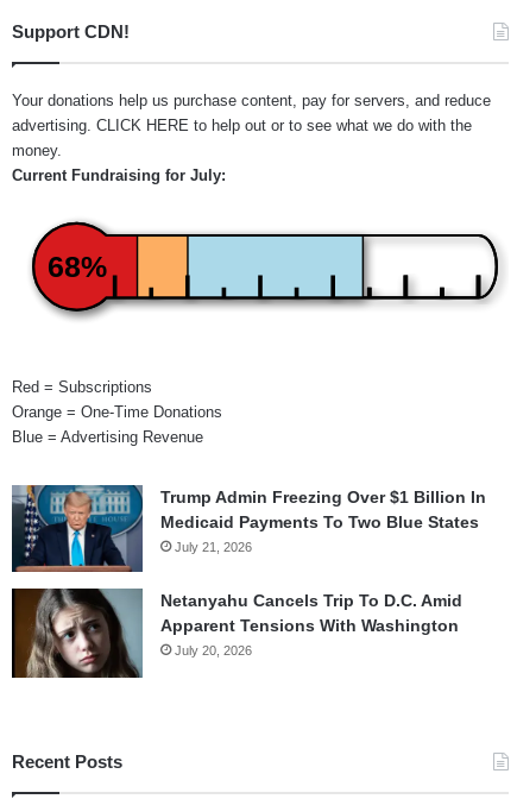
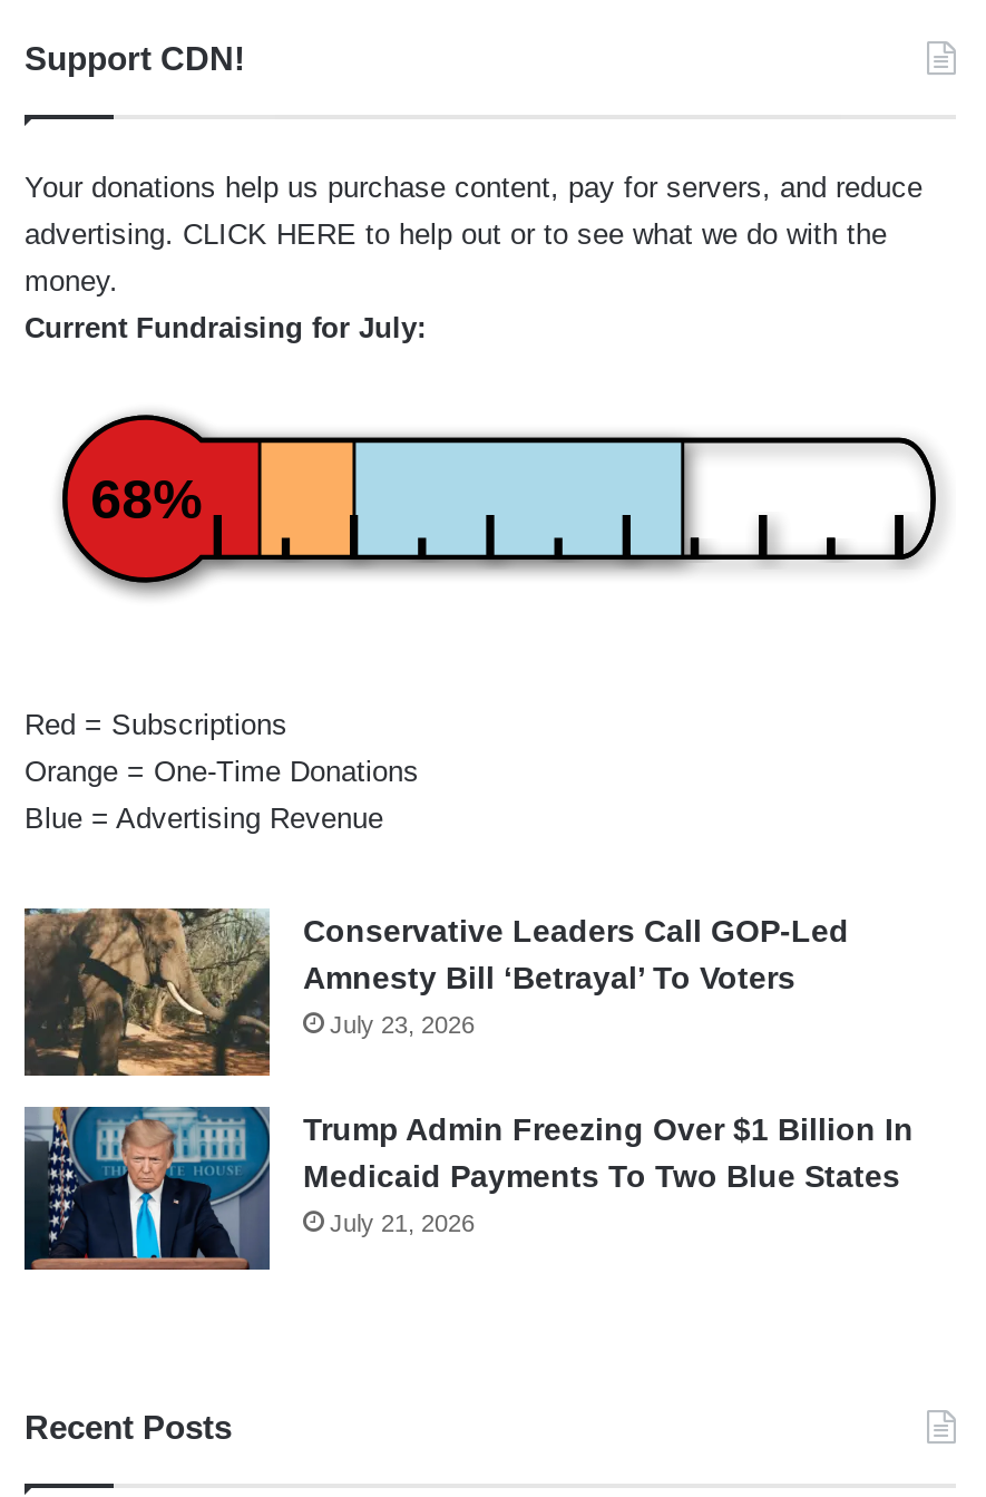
none -> [25,906,849,1078] [image] | Conservative Leaders Call GOP-Led | Amnesty Bill ‘Betrayal’ To Voters | July 23, 2026
moved [11,483,486,572] -> [22,1102,914,1270]: [image] | Trump Admin Freezing Over $1 Billion In | Medicaid Payments To Two Blue States | July 21, 2026
[11,587,462,679] [image] | Netanyahu Cancels Trip To D.C. Amid | Apparent Tensions With Washington | July 20, 2026 -> none

